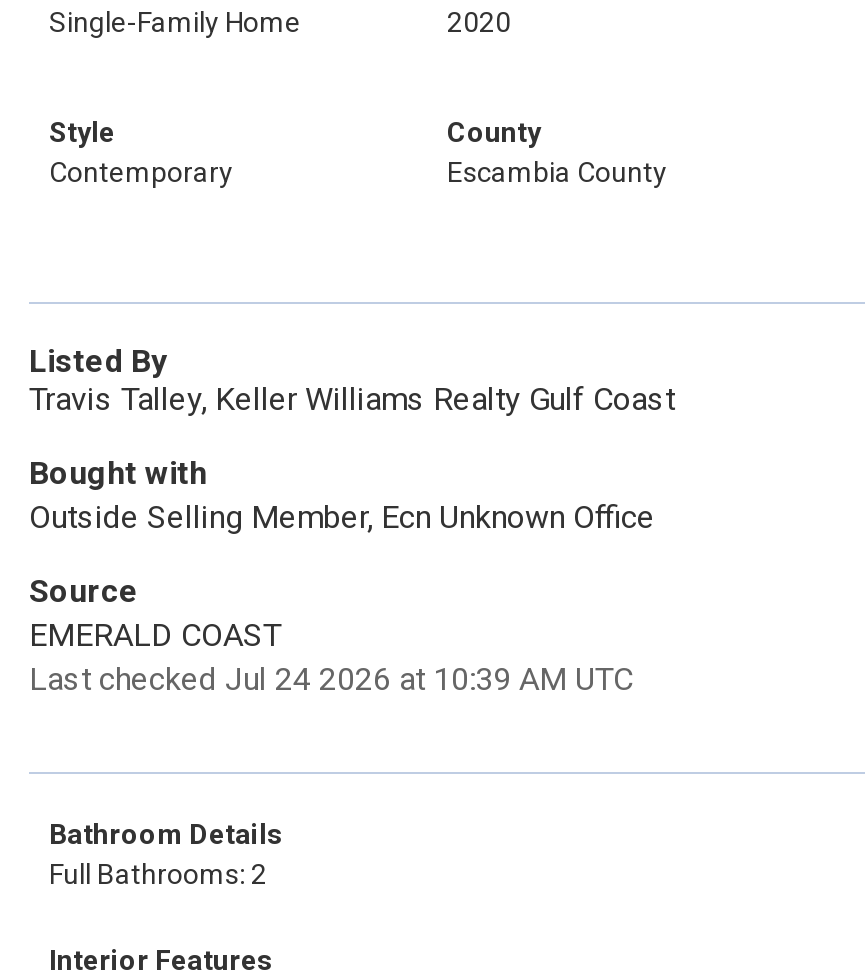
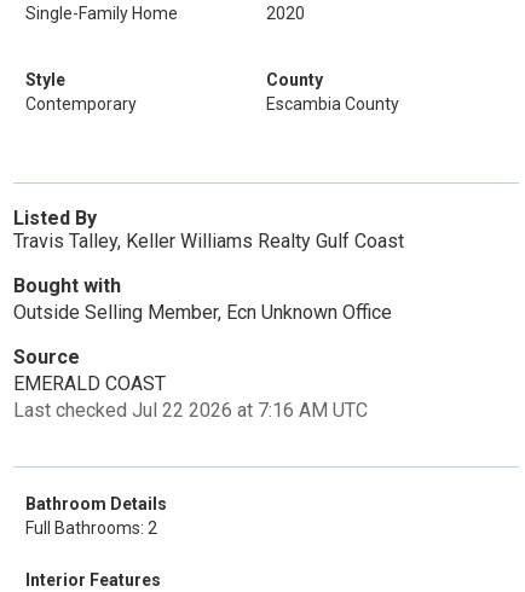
[29,660,633,698] Last checked Jul 24 2026 at 10:39 AM UTC -> [13,399,368,422] Last checked Jul 22 2026 at 7:16 AM UTC

